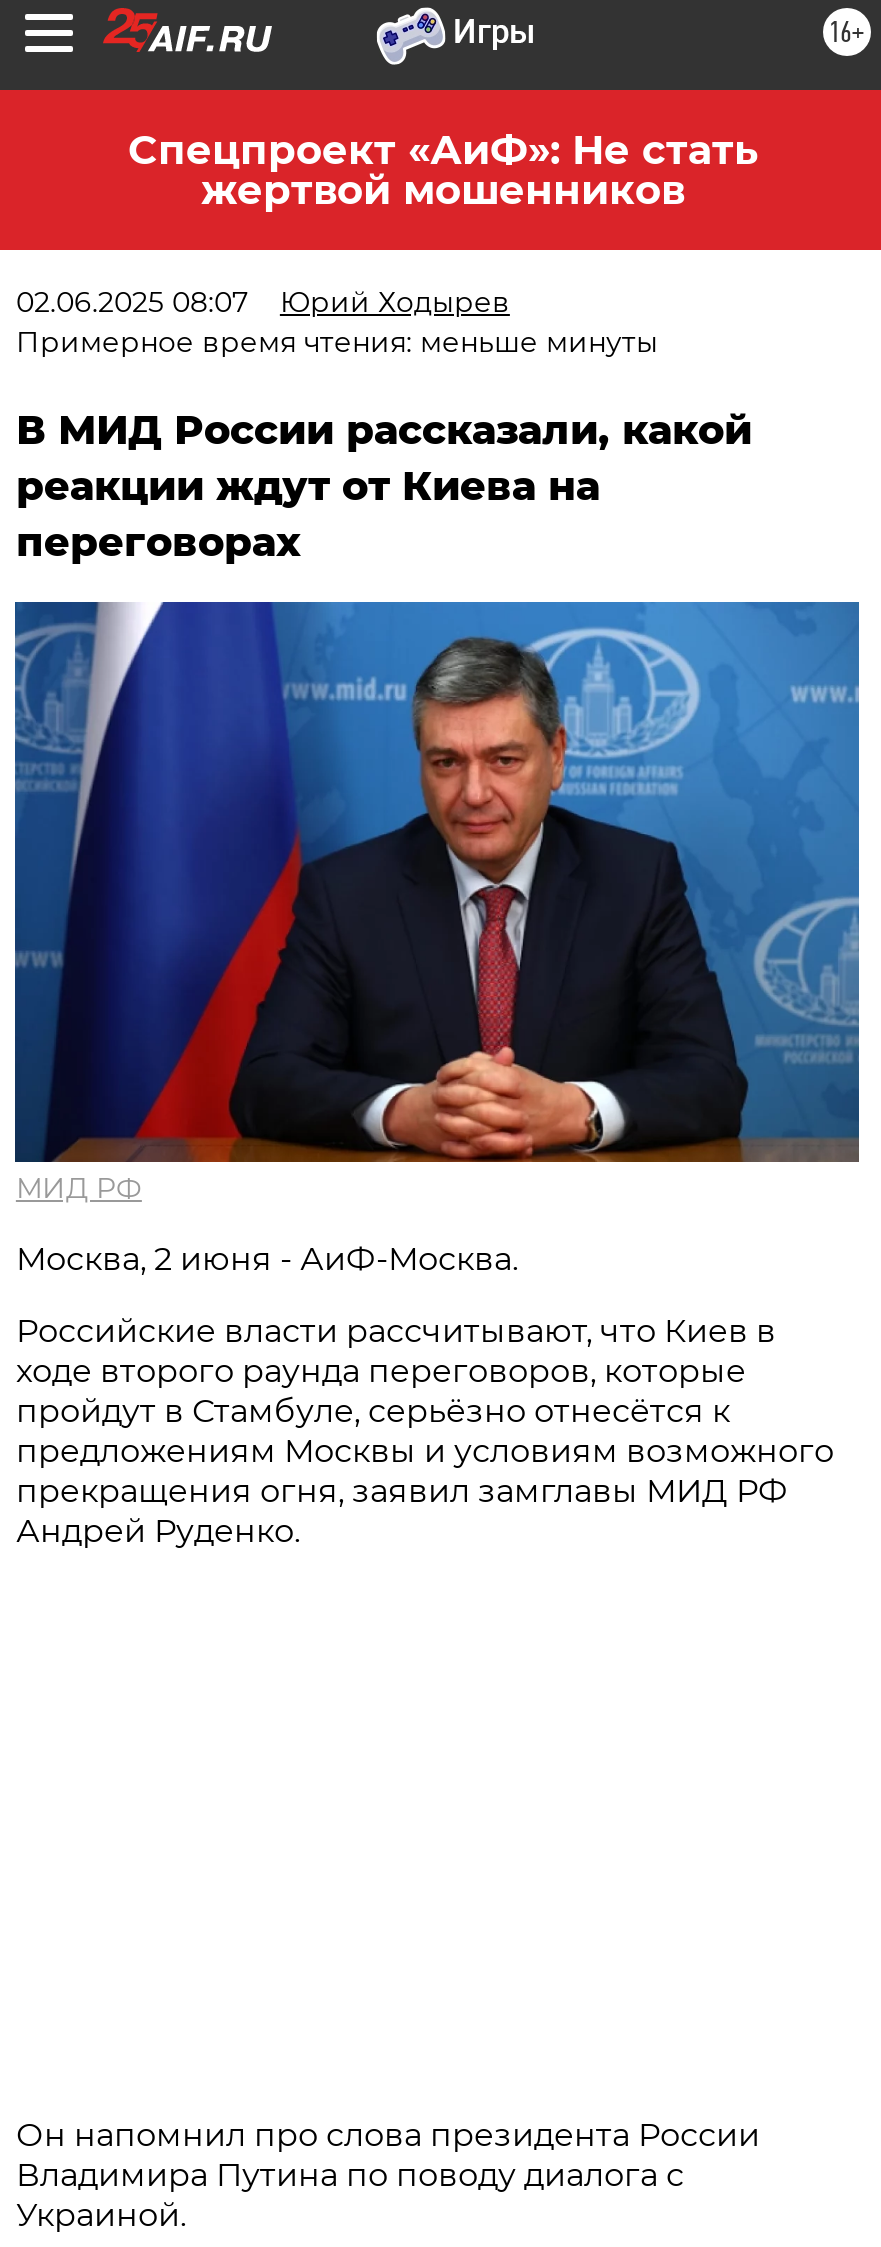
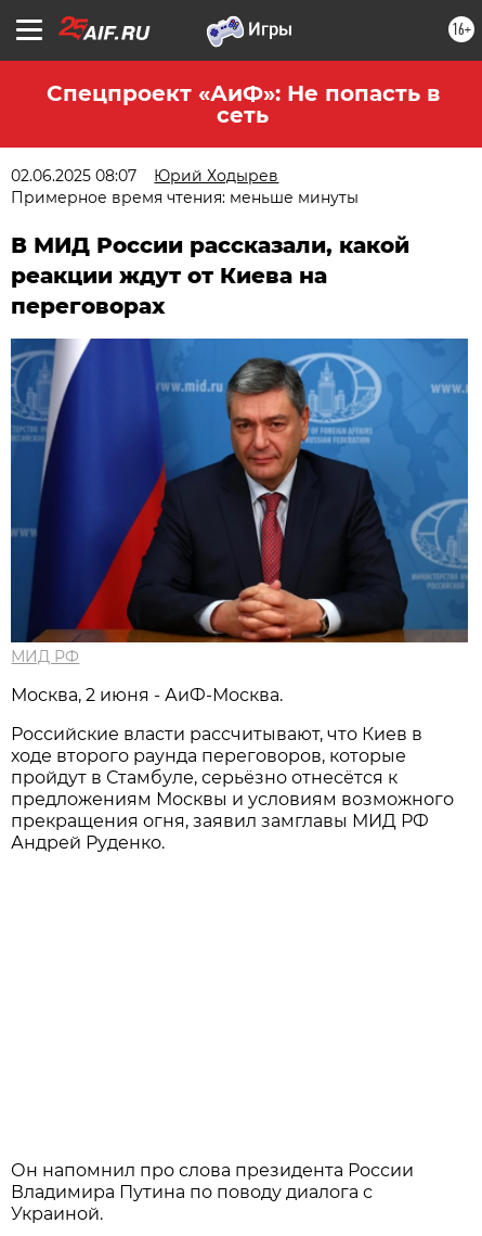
[128,126,758,214] Спецпроект «АиФ»: Не стать | жертвой мошенников -> [46,80,439,128] Спецпроект «АиФ»: Не попасть в | сеть

